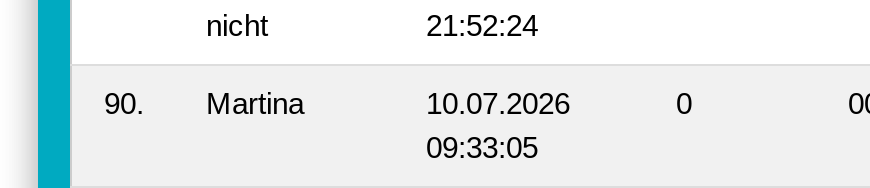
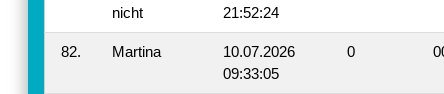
[104,86,304,120] 90. Martina -> [61,43,161,60] 82. Martina

